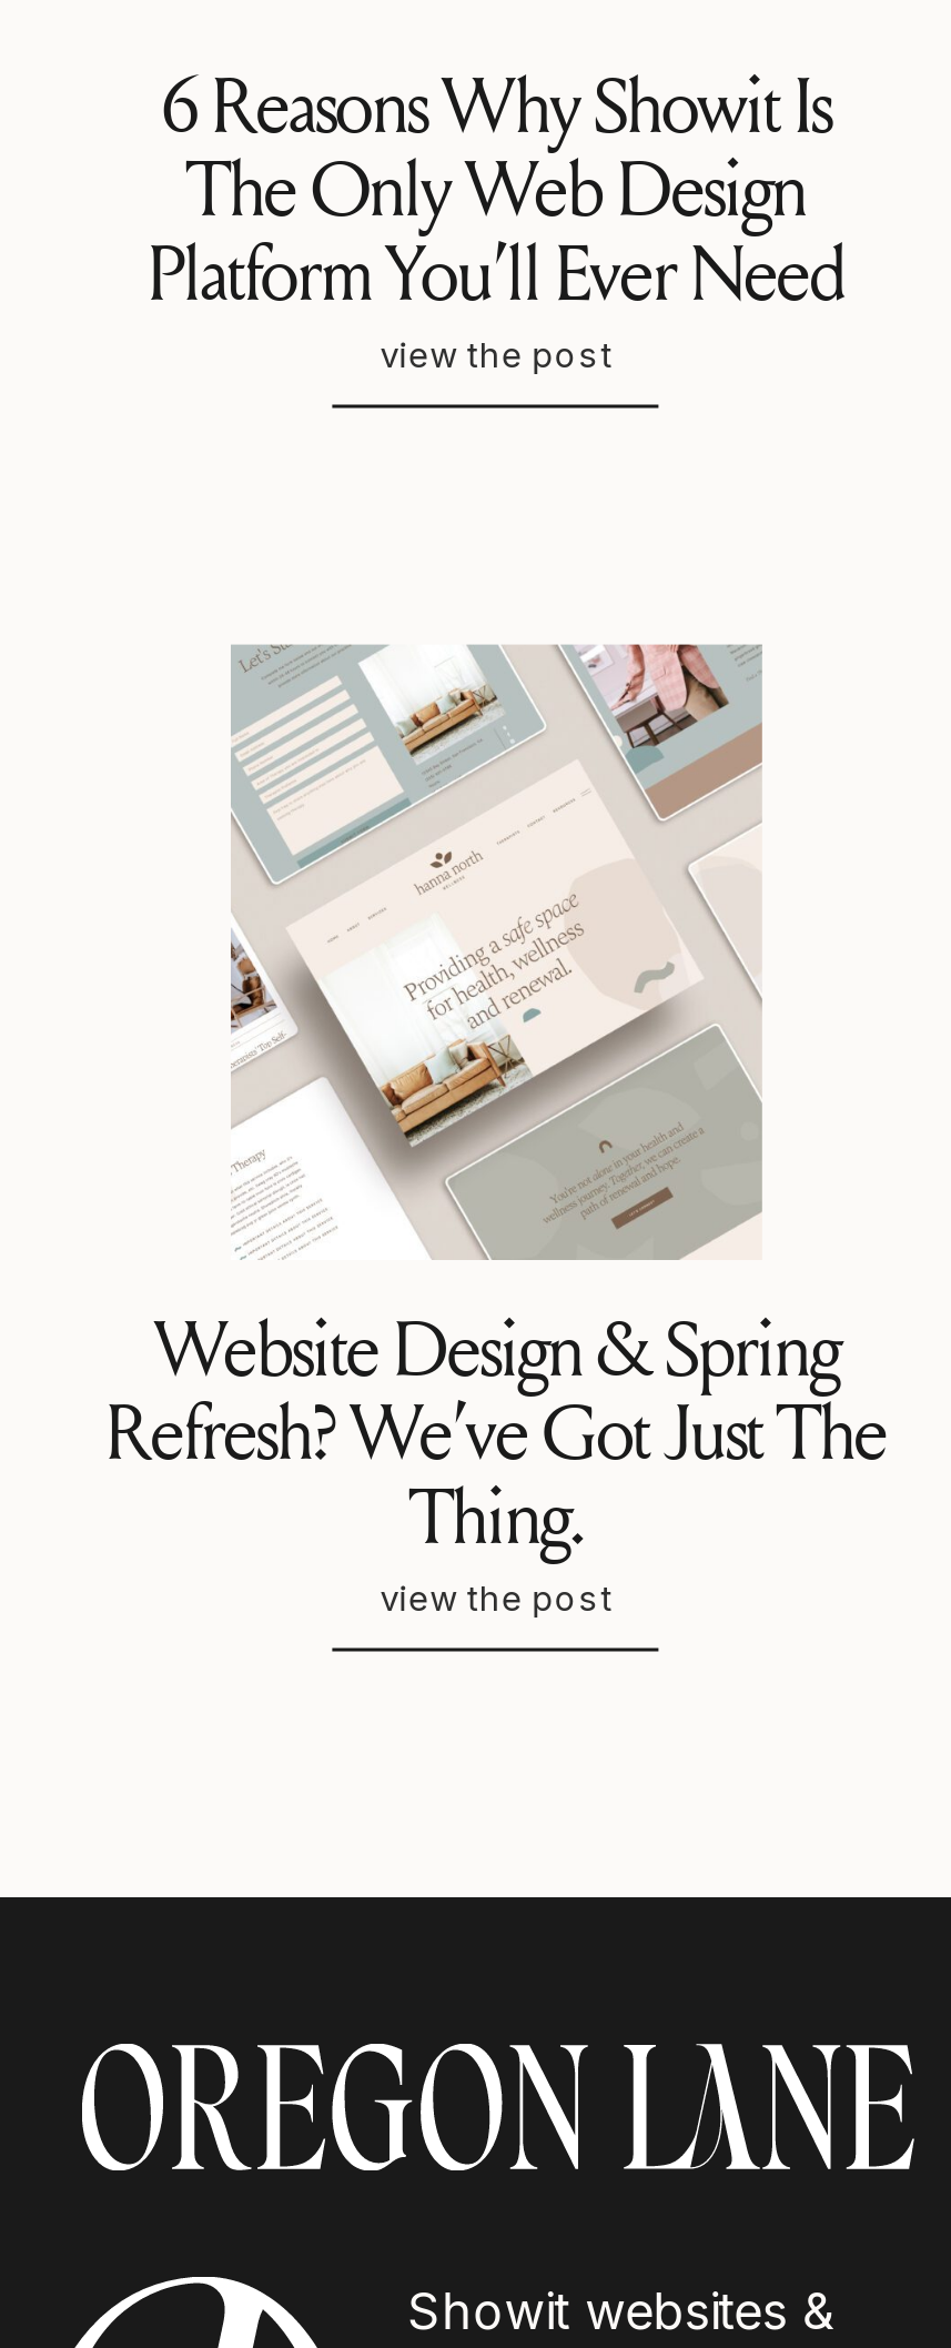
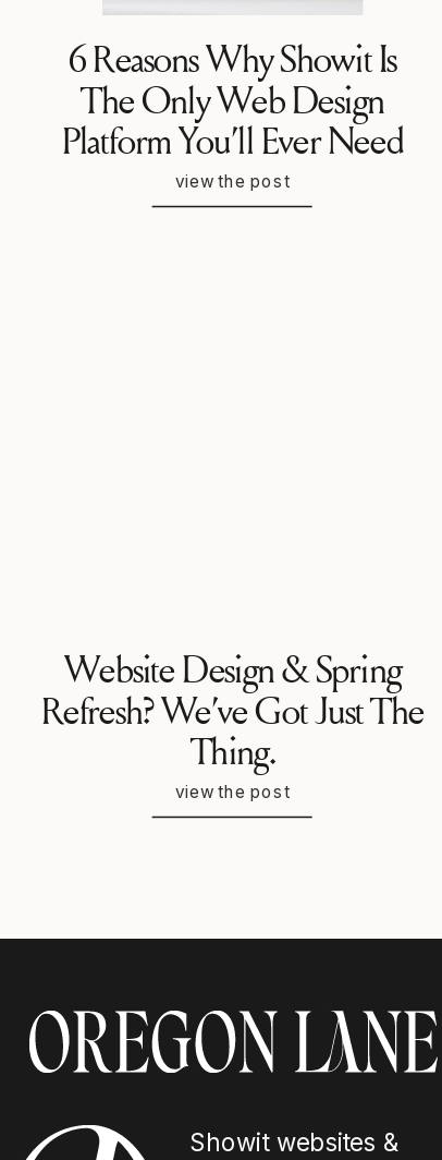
[229,643,763,1260] [image] -> none

